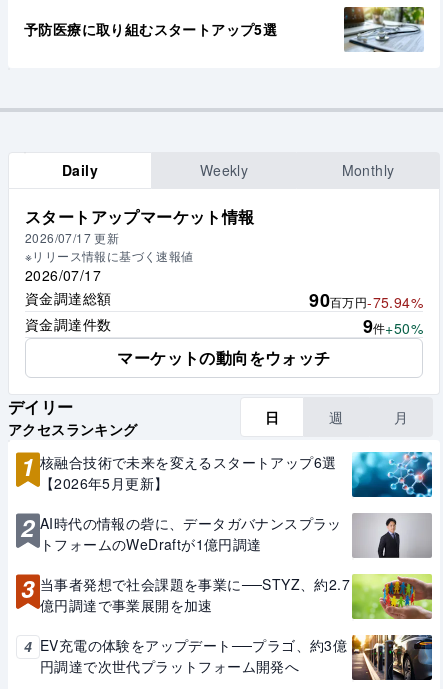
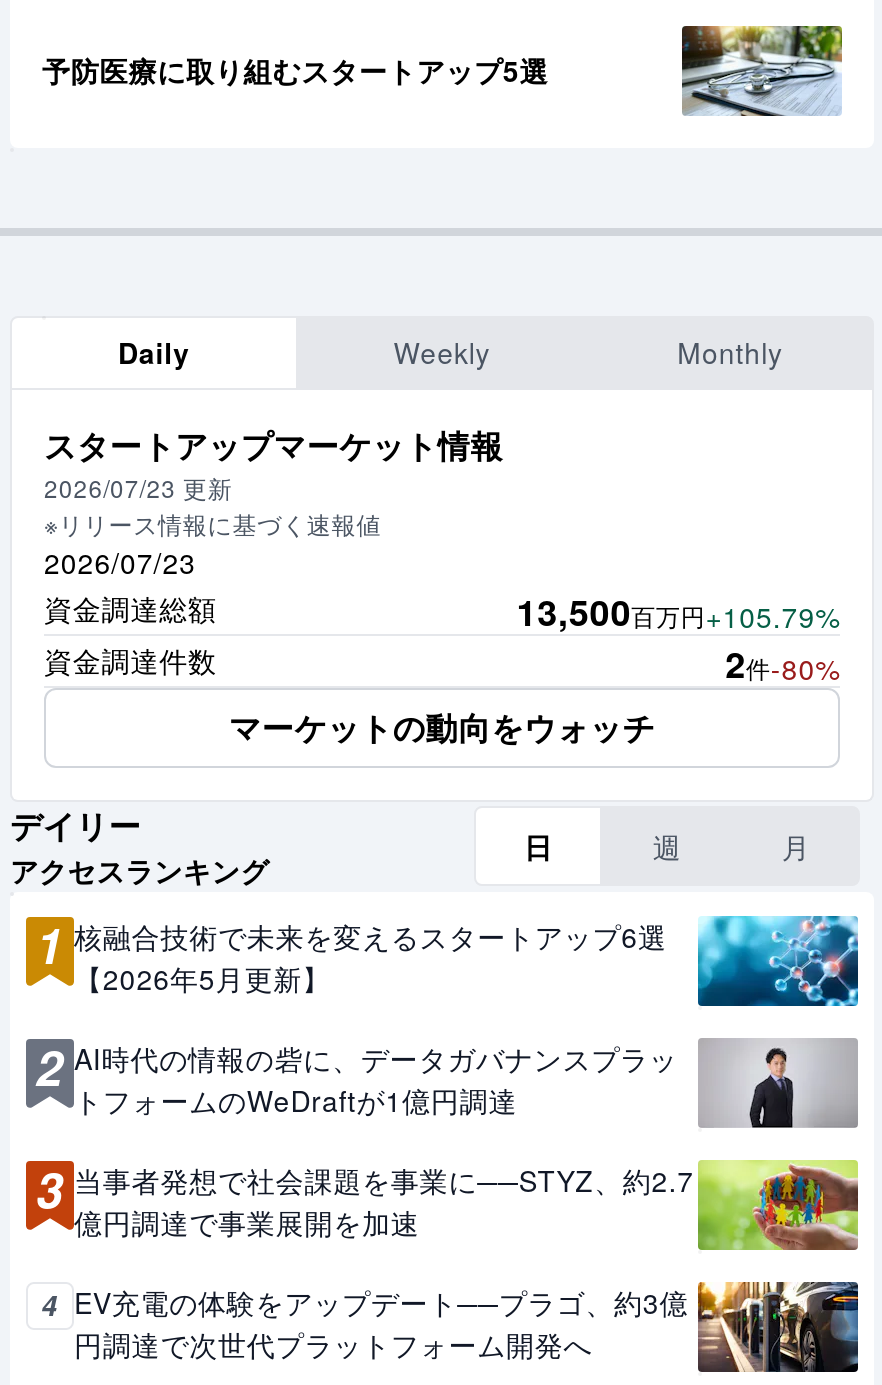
[25,228,119,245] 2026/07/17 更新 -> [44,469,232,503] 2026/07/23 更新
[25,264,101,284] 2026/07/17 -> [44,541,196,581] 2026/07/23
[309,286,423,312] 90百万円-75.94% -> [516,585,840,637] 13,500百万円+105.79%
[363,312,423,338] 9件+50% -> [725,637,840,689] 2件-80%

